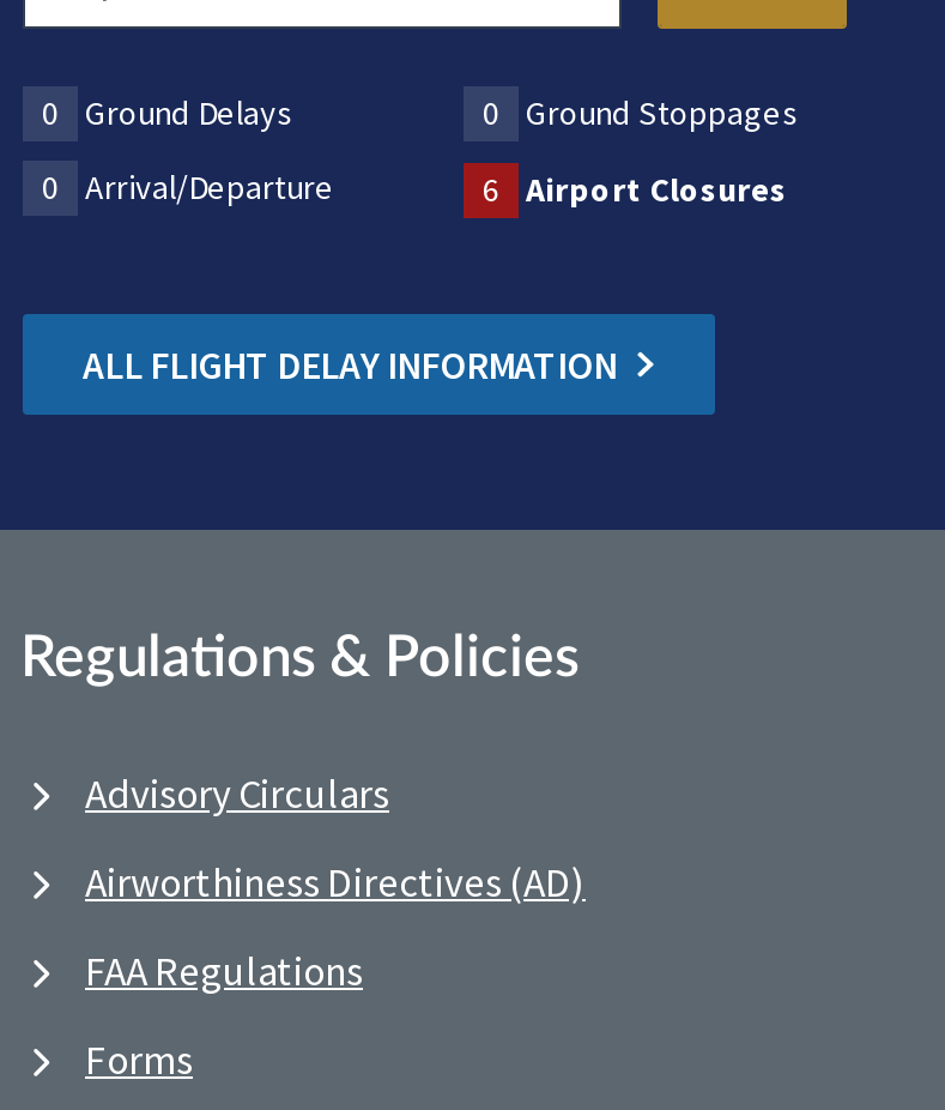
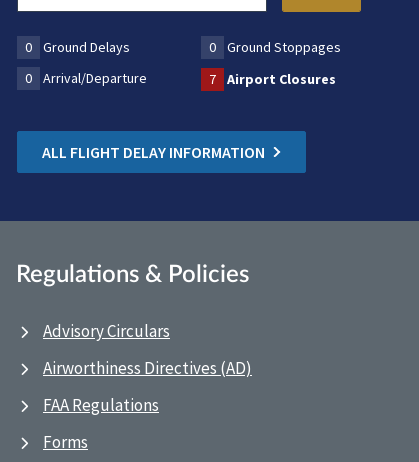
[483,168,787,211] 6 Airport Closures -> [209,70,336,88] 7 Airport Closures

